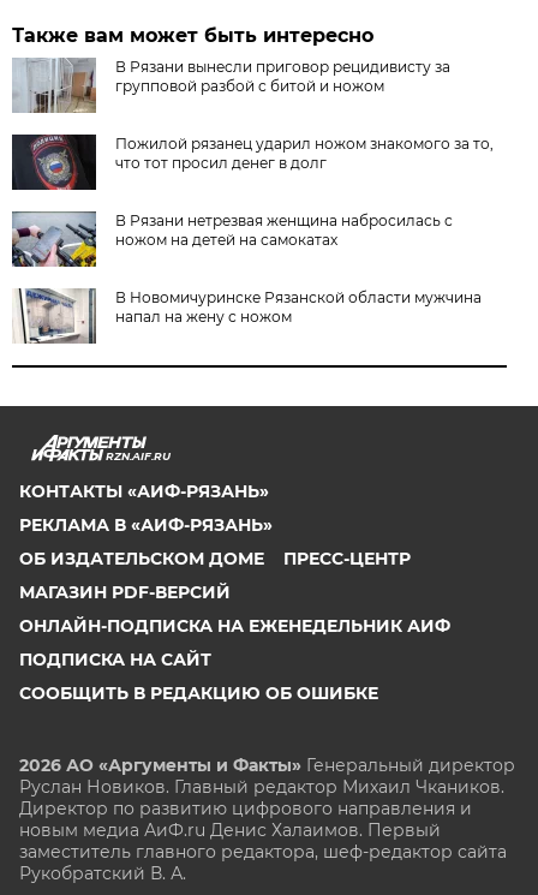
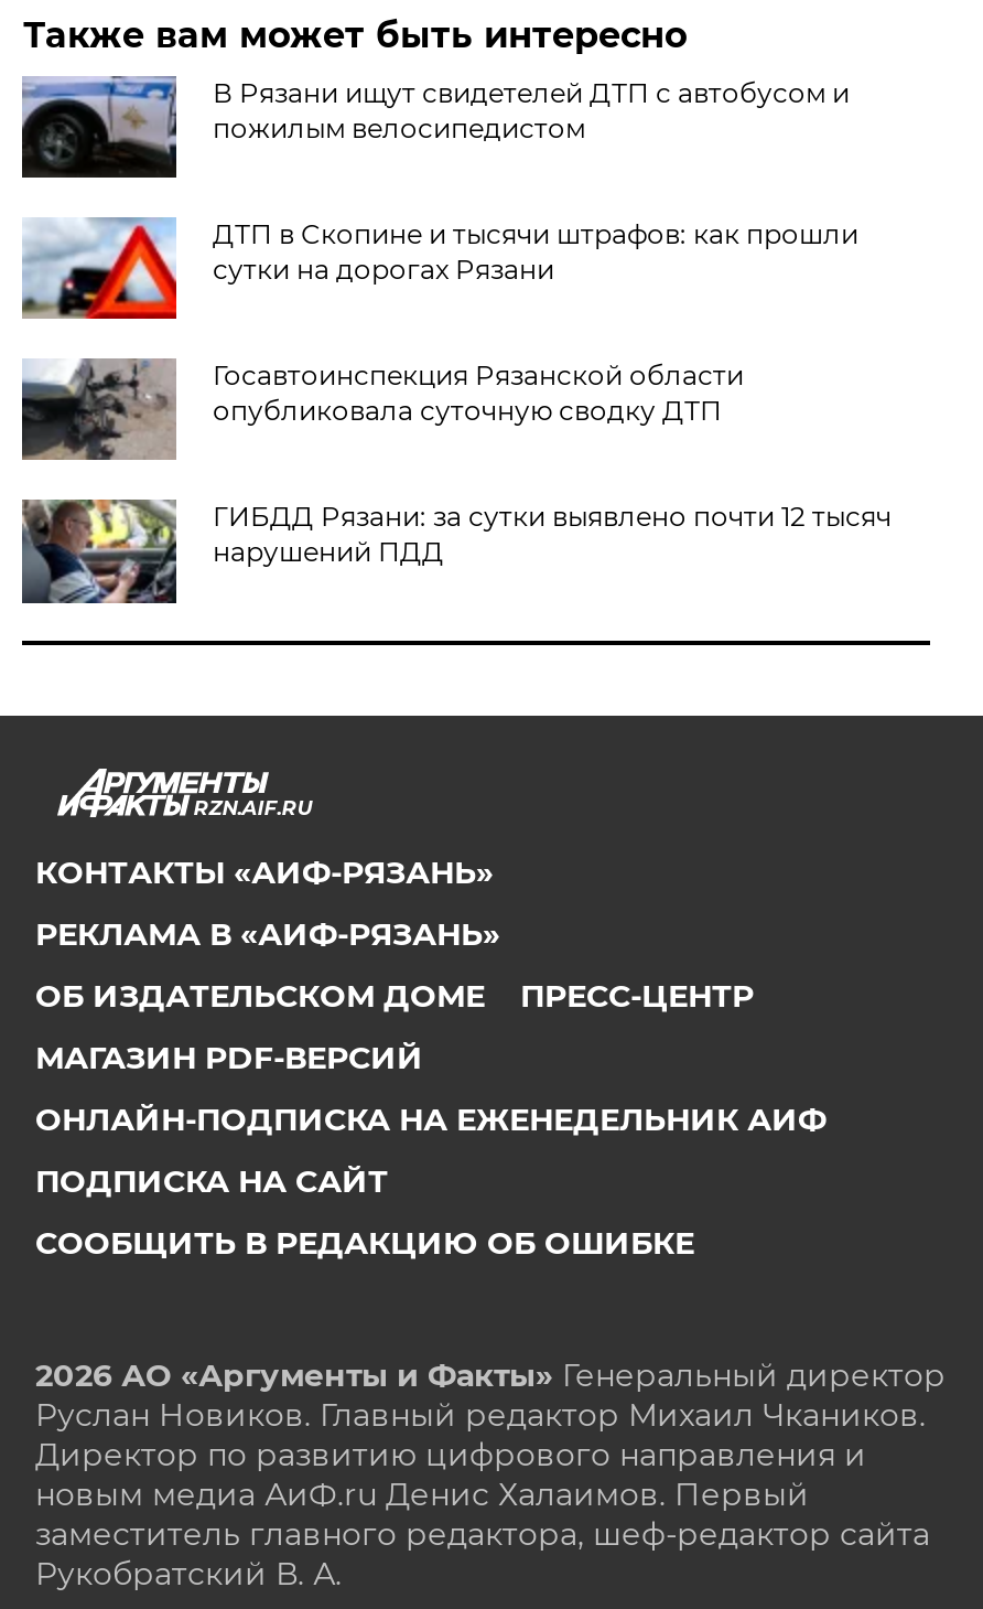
[12,58,451,114] [image] | В Рязани вынесли приговор рецидивисту за | групповой разбой с битой и ножом -> [20,76,849,178] [image] | В Рязани ищут свидетелей ДТП с автобусом и | пожилым велосипедистом
[11,133,494,191] [image] | Пожилой рязанец ударил ножом знакомого за то, | что тот просил денег в долг -> [20,217,858,321] [image] | ДТП в Скопине и тысячи штрафов: как прошли | сутки на дорогах Рязани
[11,210,453,268] [image] | В Рязани нетрезвая женщина набросилась с | ножом на детей на самокатах -> [22,358,744,462] [image] | Госавтоинспекция Рязанской области | опубликовала суточную сводку ДТП
[12,288,482,345] [image] | В Новомичуринске Рязанской области мужчина | напал на жену с ножом -> [20,497,891,605] [image] | ГИБДД Рязани: за сутки выявлено почти 12 тысяч | нарушений ПДД

